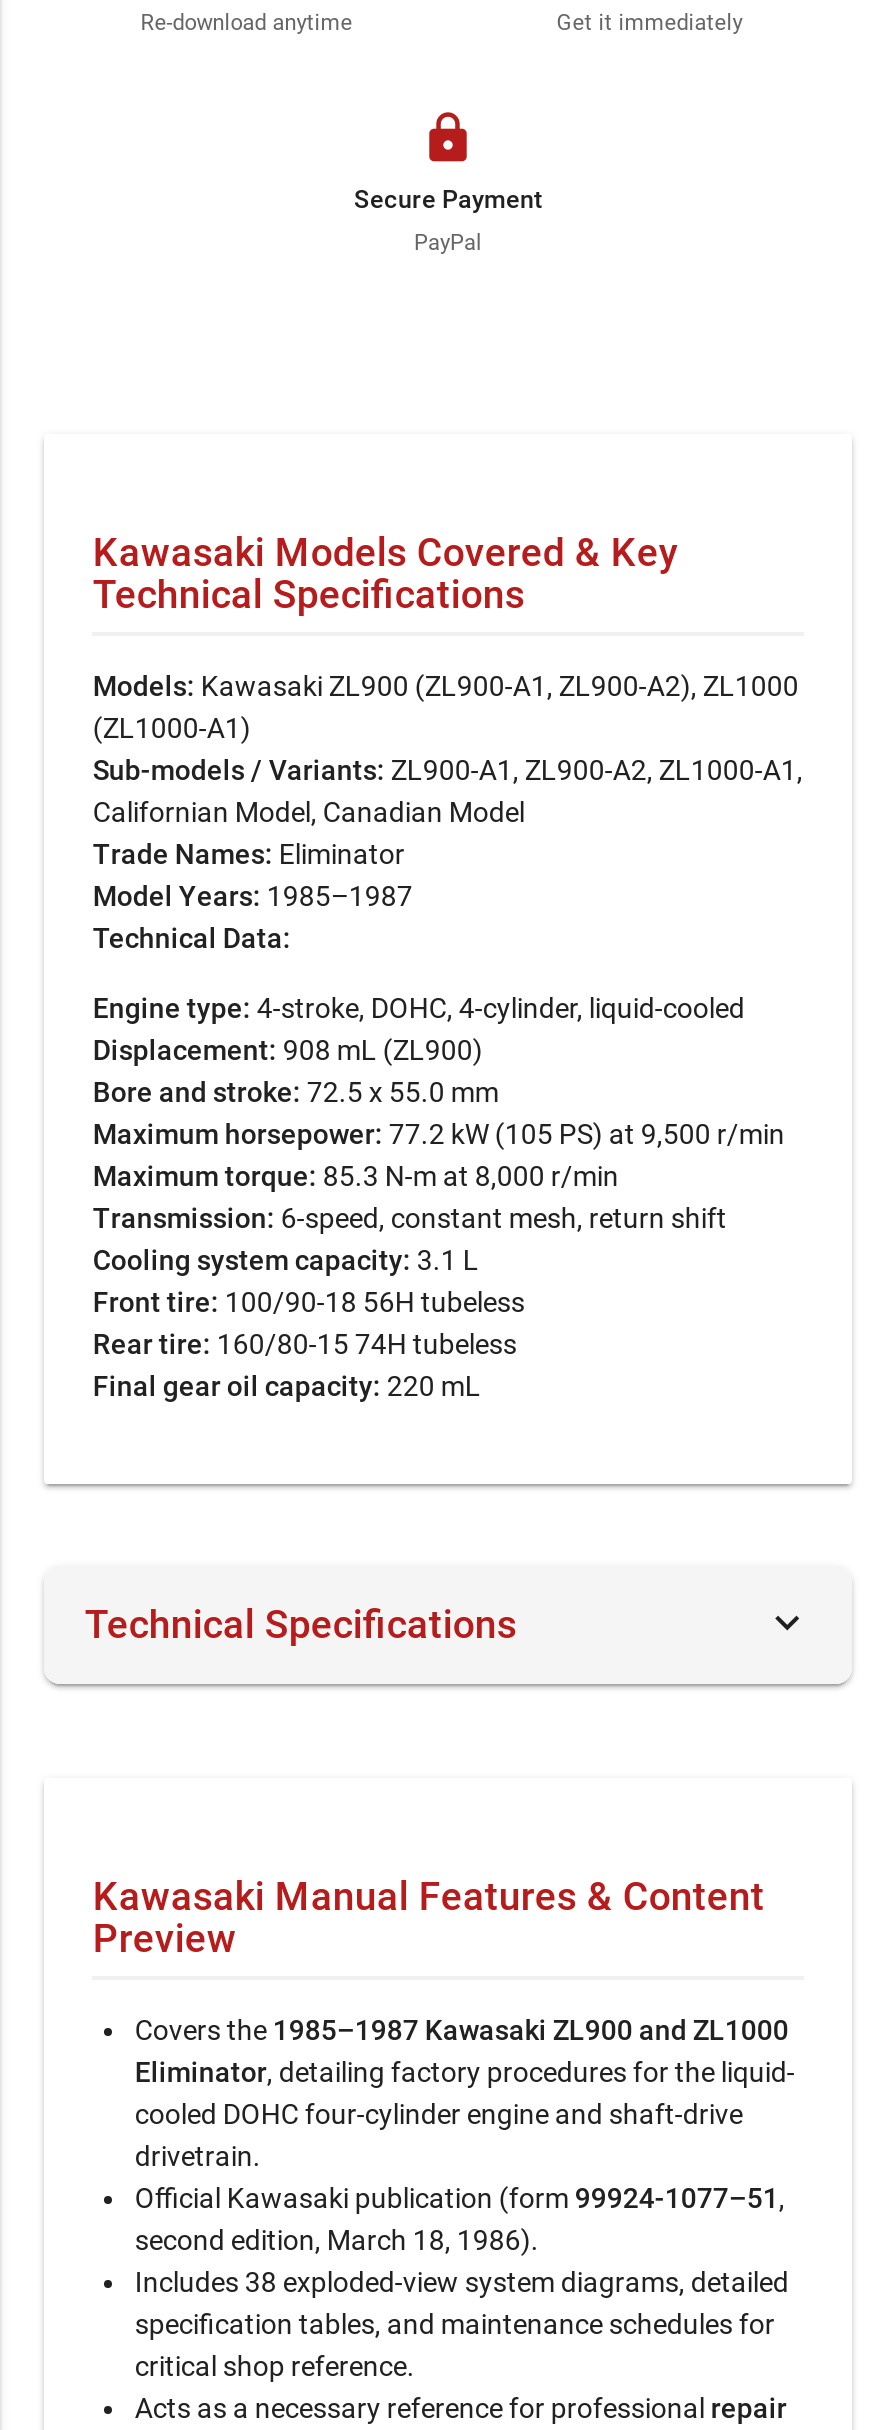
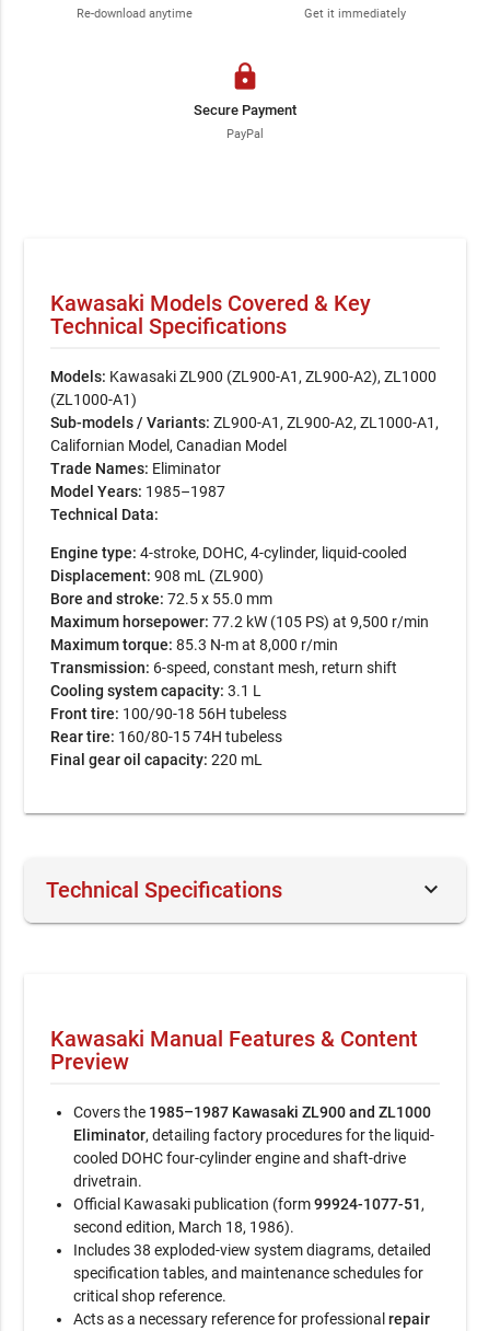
[135,2182,785,2214] Official Kawasaki publication (form 99924-1077–51, -> [74,1195,425,1213] Official Kawasaki publication (form 99924-1077-51,

